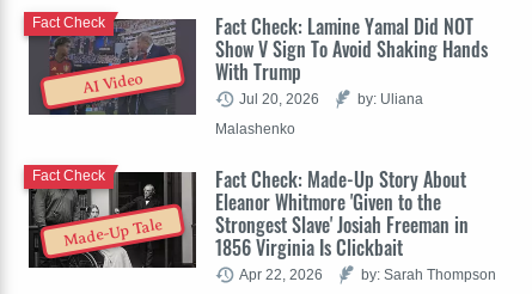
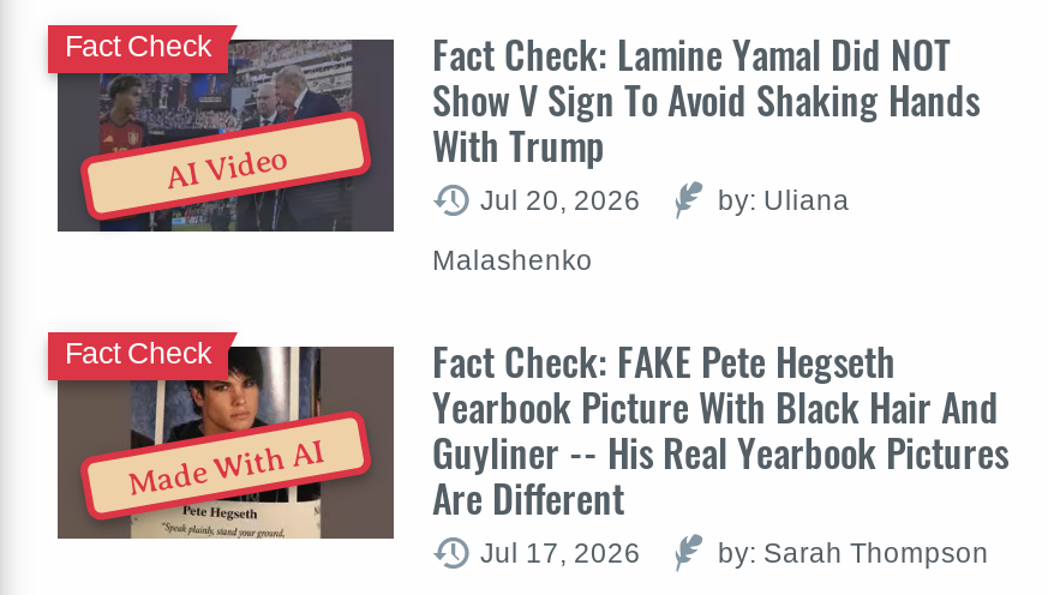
[215,165,469,262] Fact Check: Made-Up Story About | Eleanor Whitmore 'Given to the | Strongest Slave' Josiah Freeman in | 1856 Virginia Is Clickbait -> [432,332,1008,526] Fact Check: FAKE Pete Hegseth | Yearbook Picture With Black Hair And | Guyliner -- His Real Yearbook Pictures | Are Different
[62,215,163,250] Made-Up Tale -> [125,433,327,503] Made With AI
[239,266,323,282] Apr 22, 2026 -> [480,536,641,567] Jul 17, 2026

